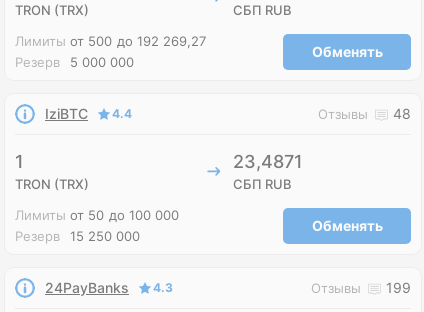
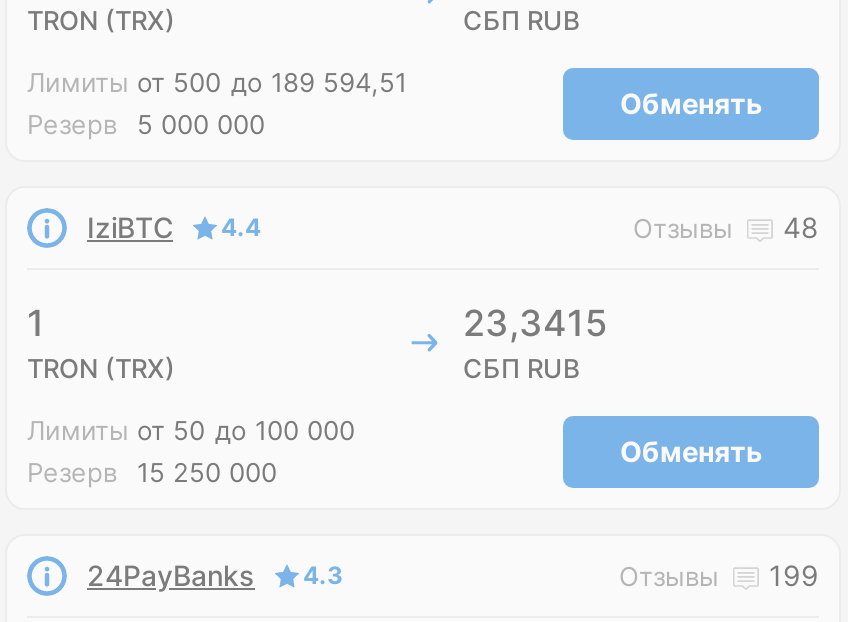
[15,33,206,49] Лимиты от 500 до 192 269,27 -> [27,67,407,99] Лимиты от 500 до 189 594,51
[233,151,303,172] 23,4871 -> [463,303,607,345] 23,3415

